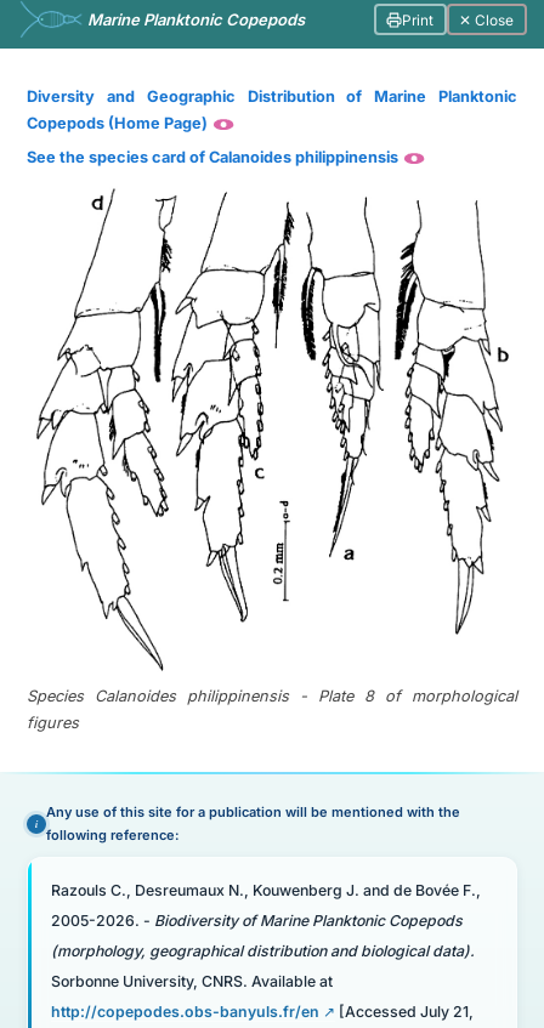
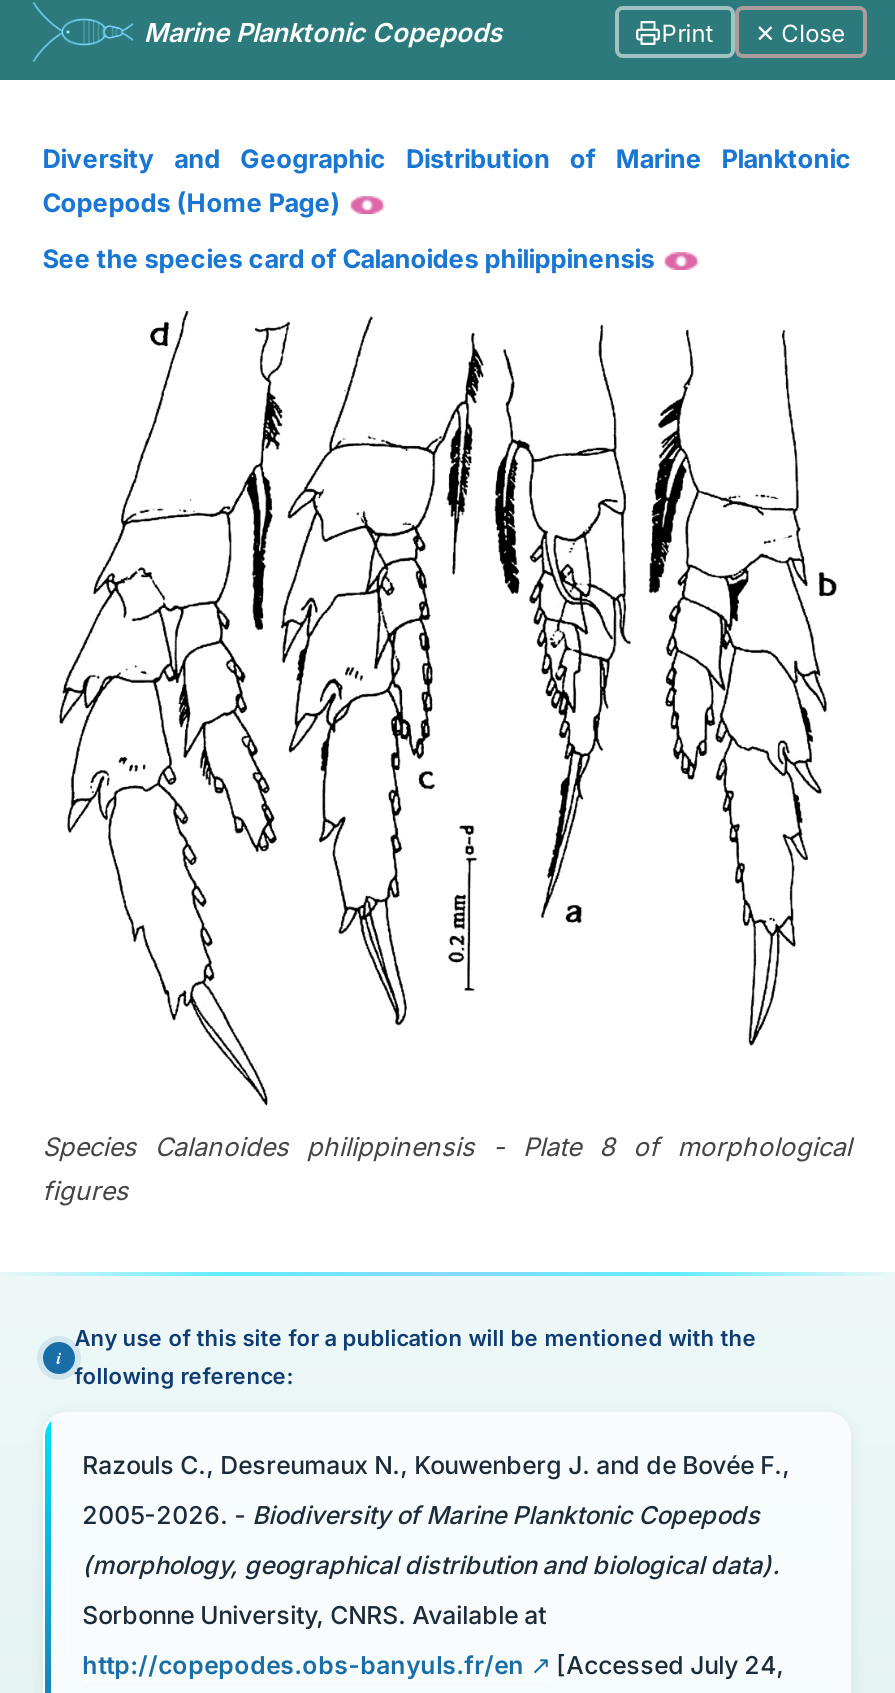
[335,1002,473,1020] [Accessed July 21, -> [550,1651,784,1681] [Accessed July 24,

